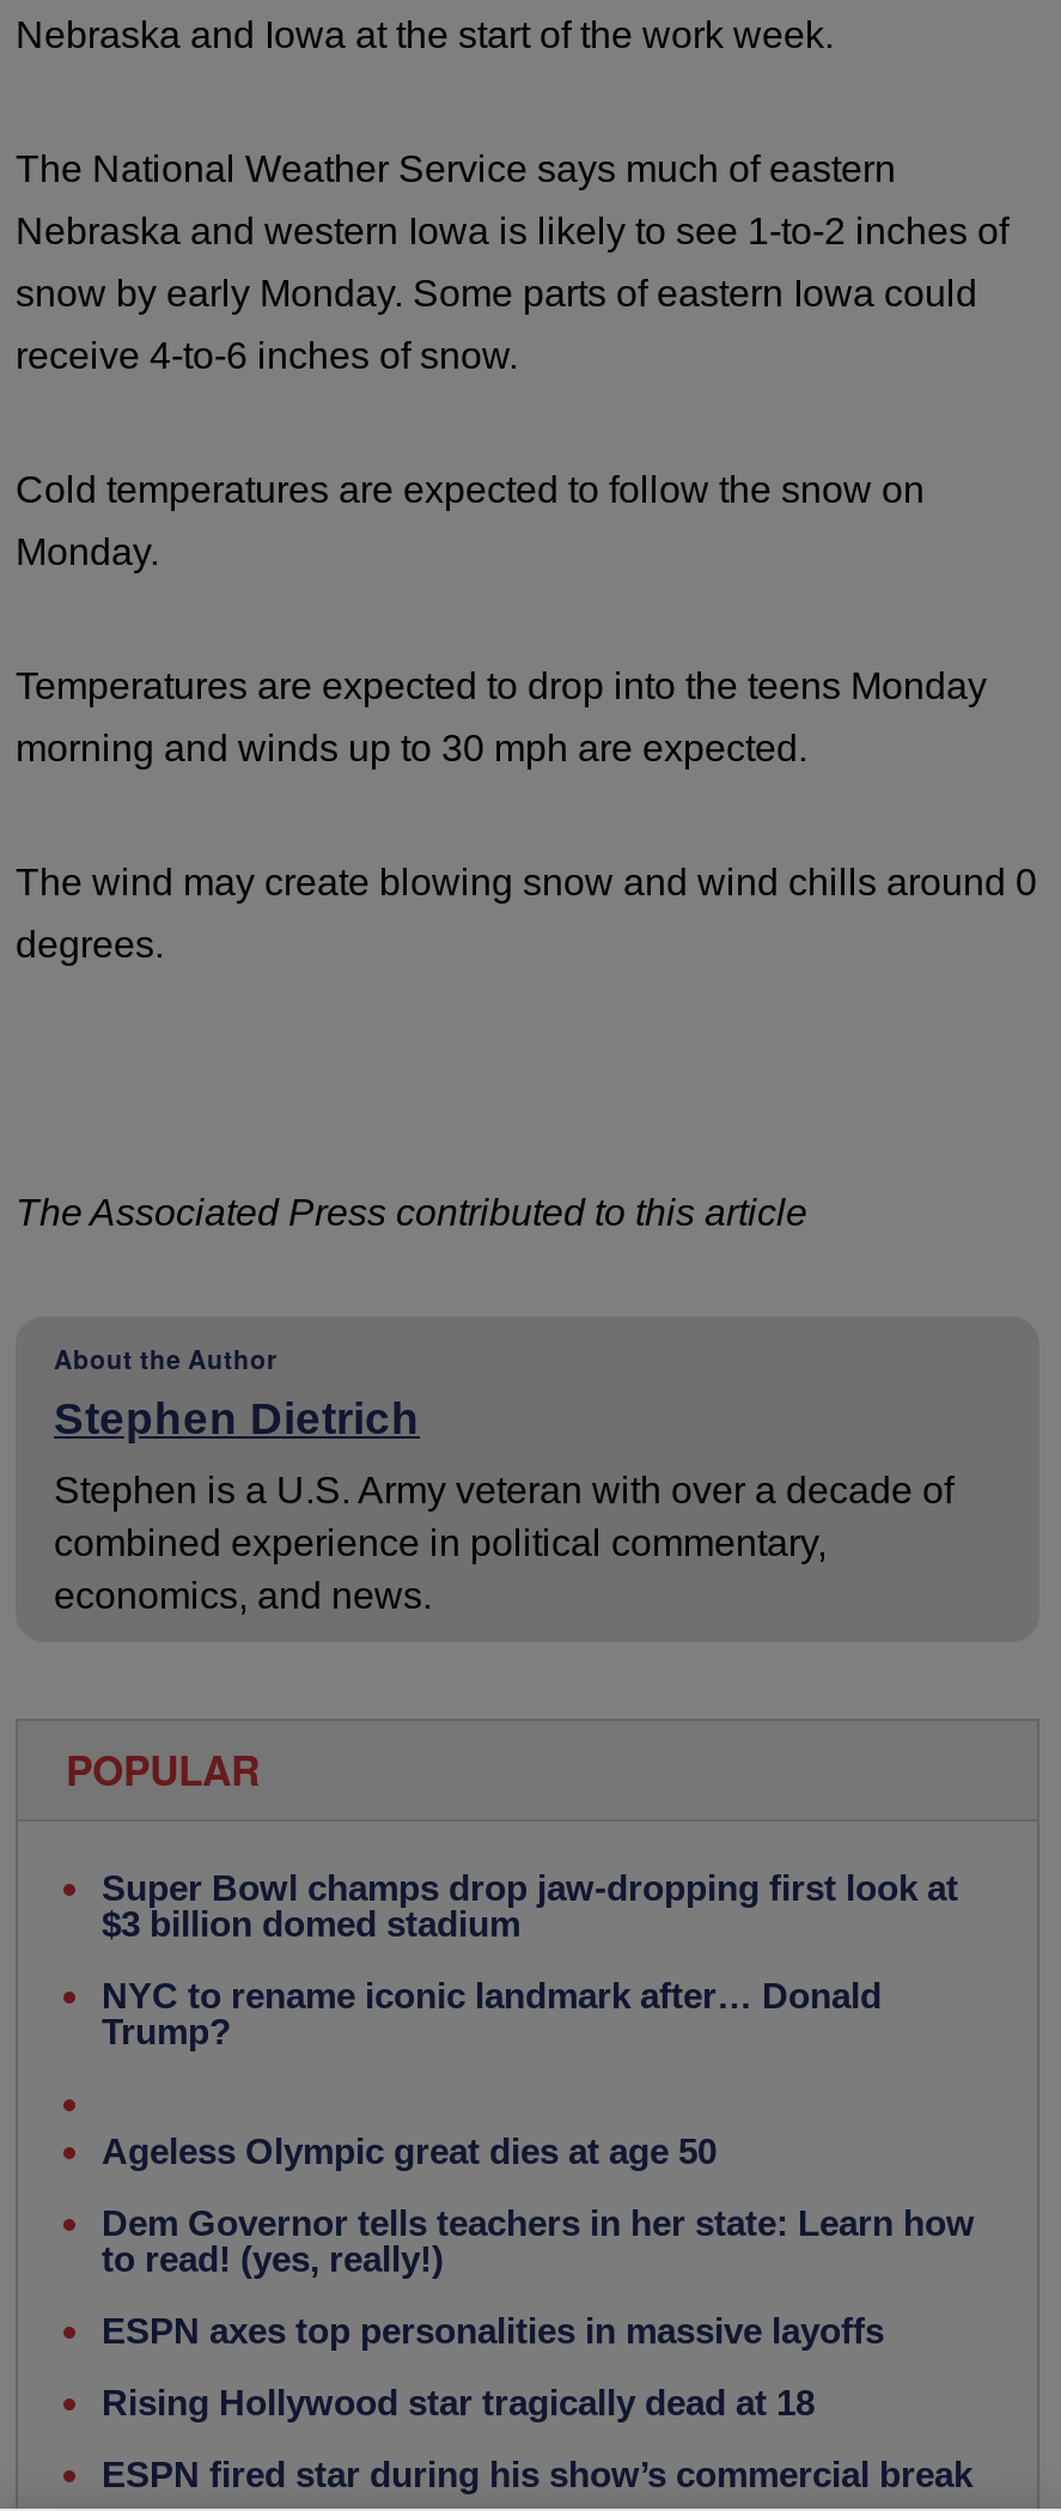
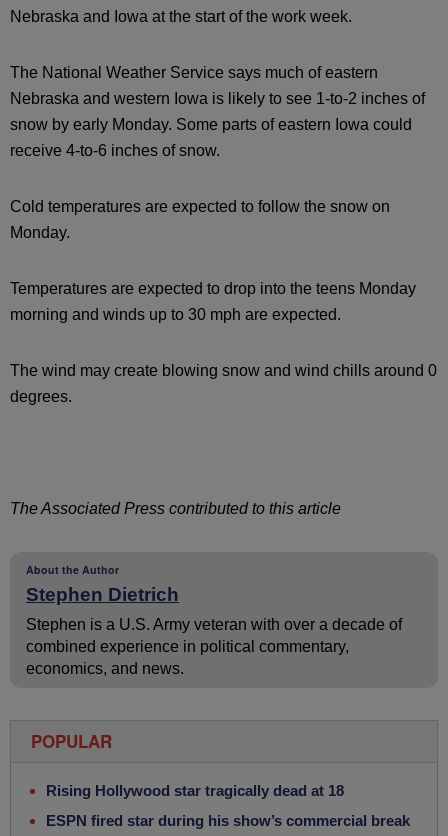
[102,1868,975,2352] Super Bowl champs drop jaw-dropping first look at | $3 billion domed stadium | NYC to rename iconic landmark after… Donald | Trump? | Ageless Olympic great dies at age 50 | Dem Governor tells teachers in her state: Learn how | to read! (yes, really!) | ESPN axes top personalities in massive layoffs -> none

